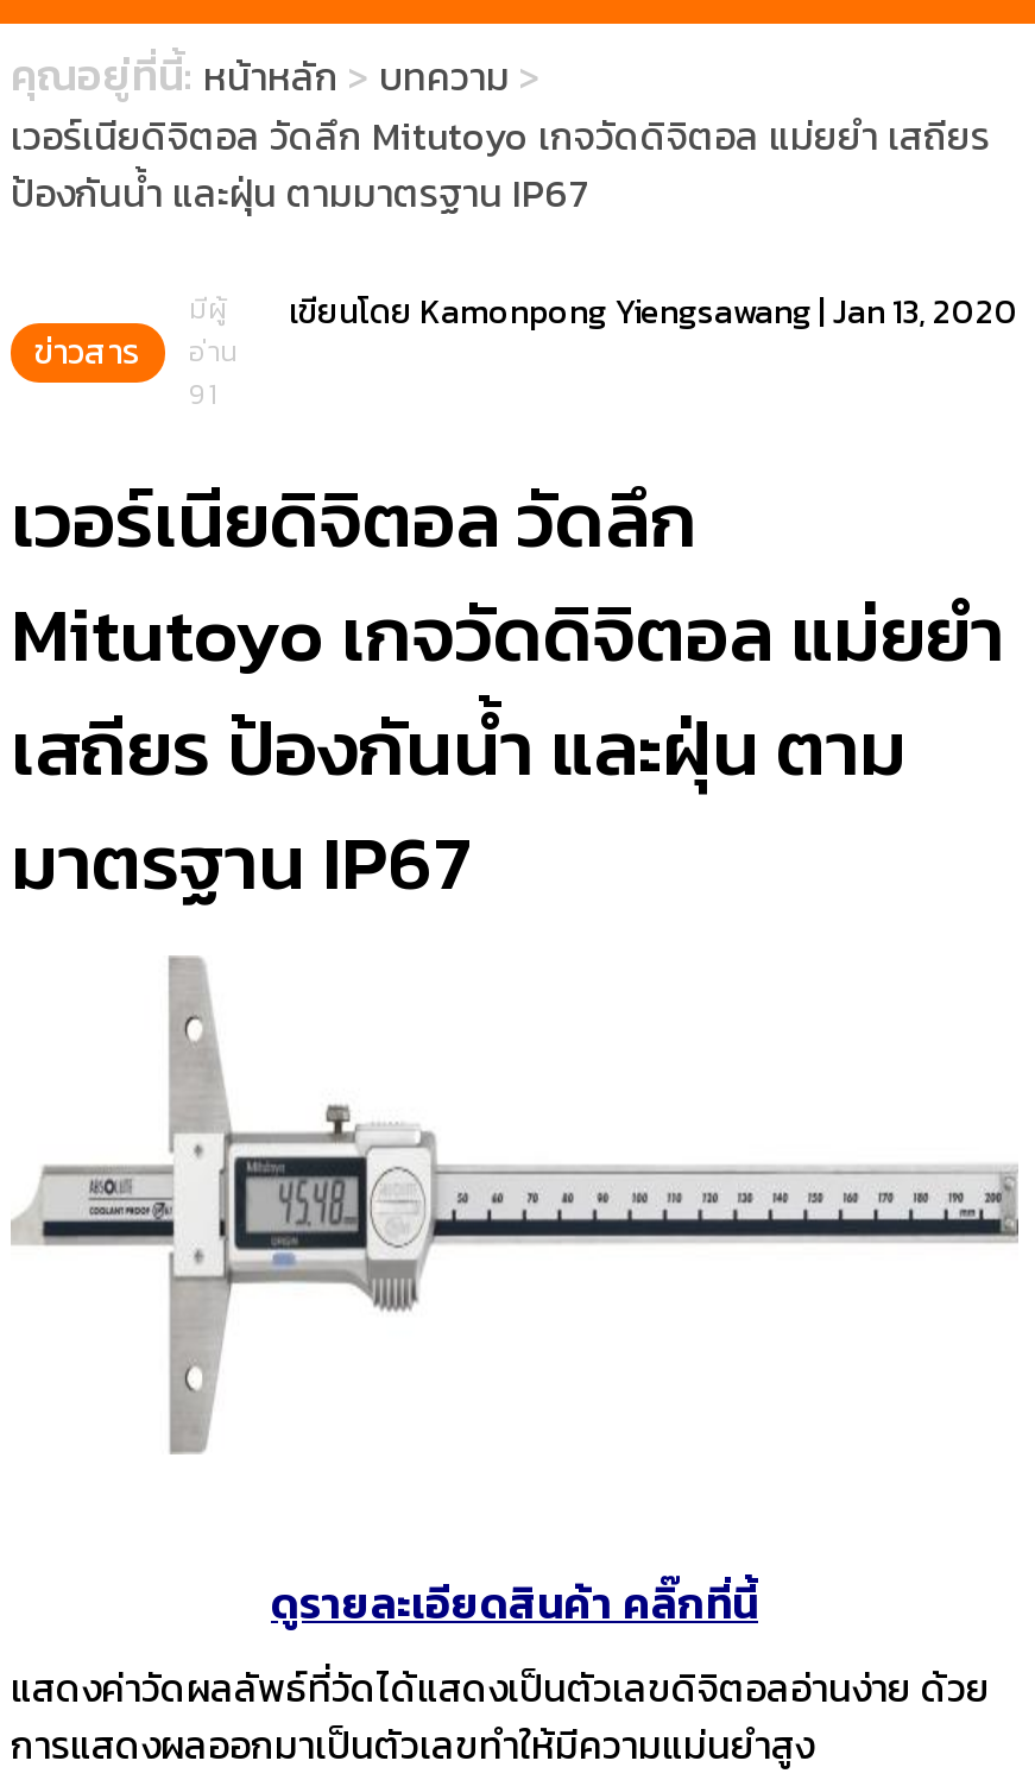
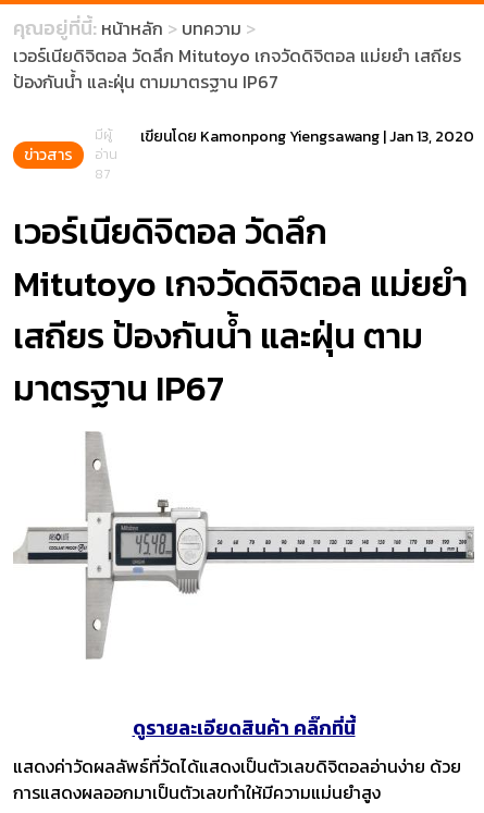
[189,373,217,416] 91 -> [95,164,110,184] 87

